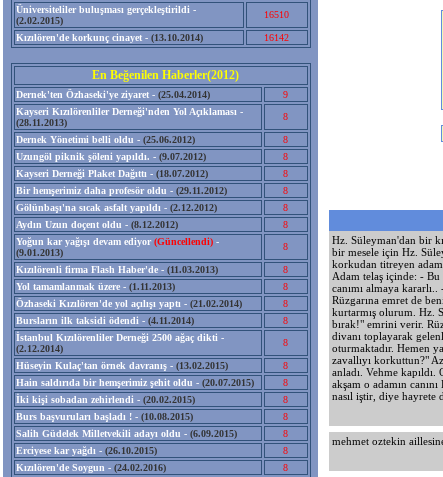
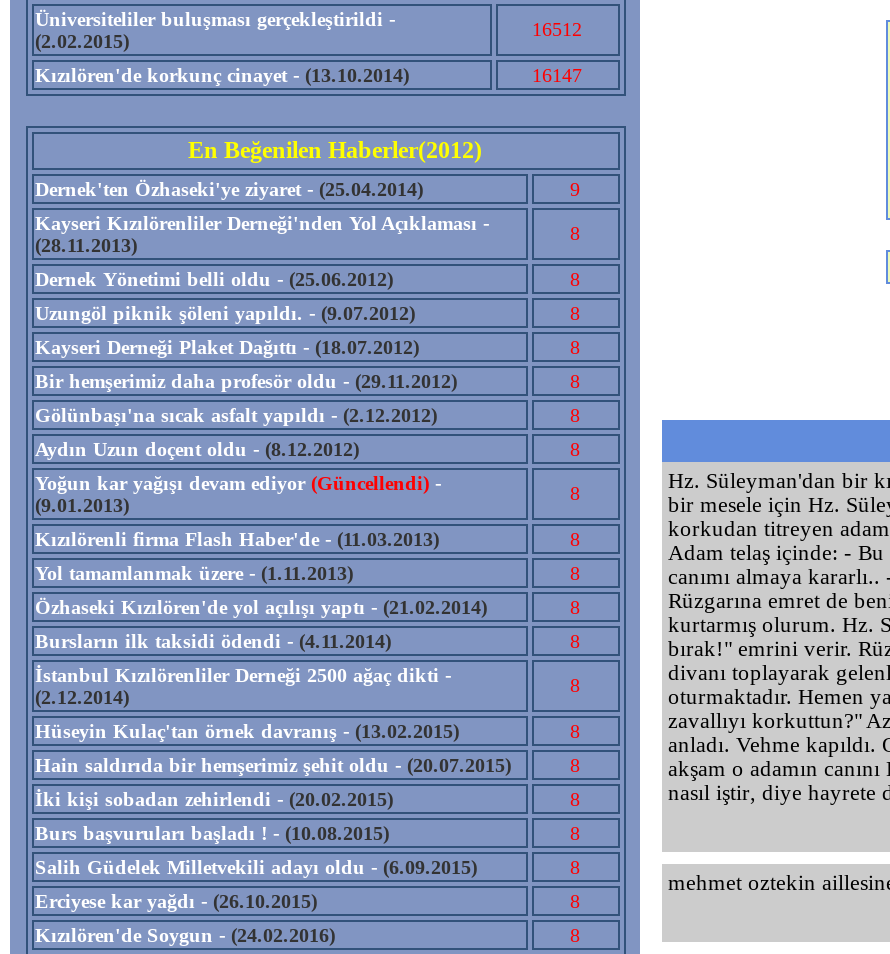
[264,9,289,20] 16510 -> [532,18,582,40] 16512
[264,32,289,43] 16142 -> [532,64,582,86] 16147

